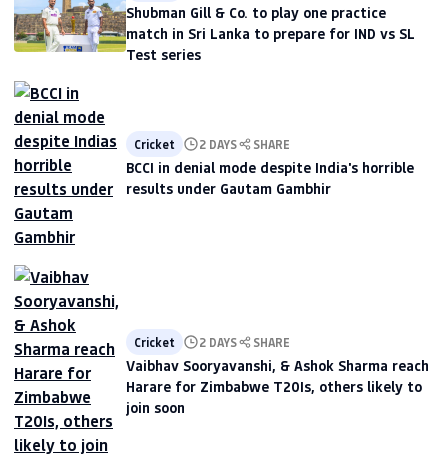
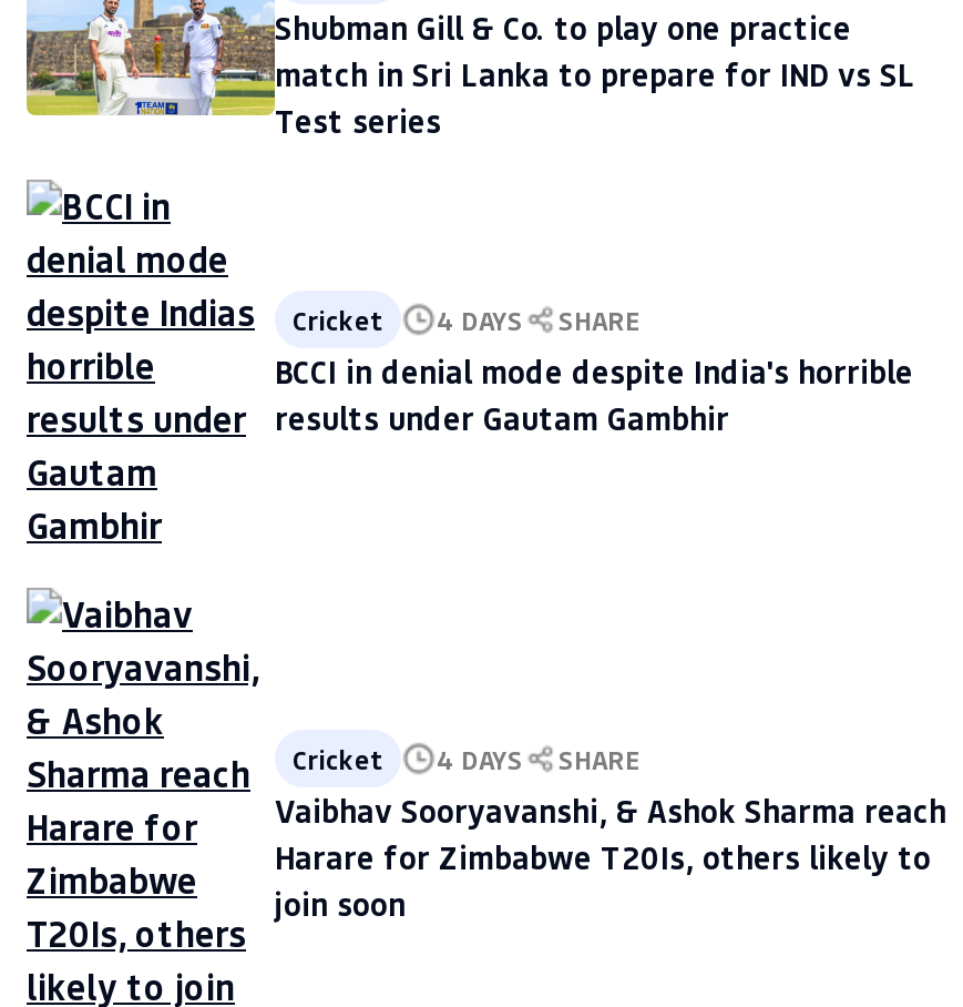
[134,136,290,152] Cricket 2 DAYS SHARE -> [293,302,641,337] Cricket 4 DAYS SHARE
[134,334,290,350] Cricket 2 DAYS SHARE -> [293,740,641,775] Cricket 4 DAYS SHARE

